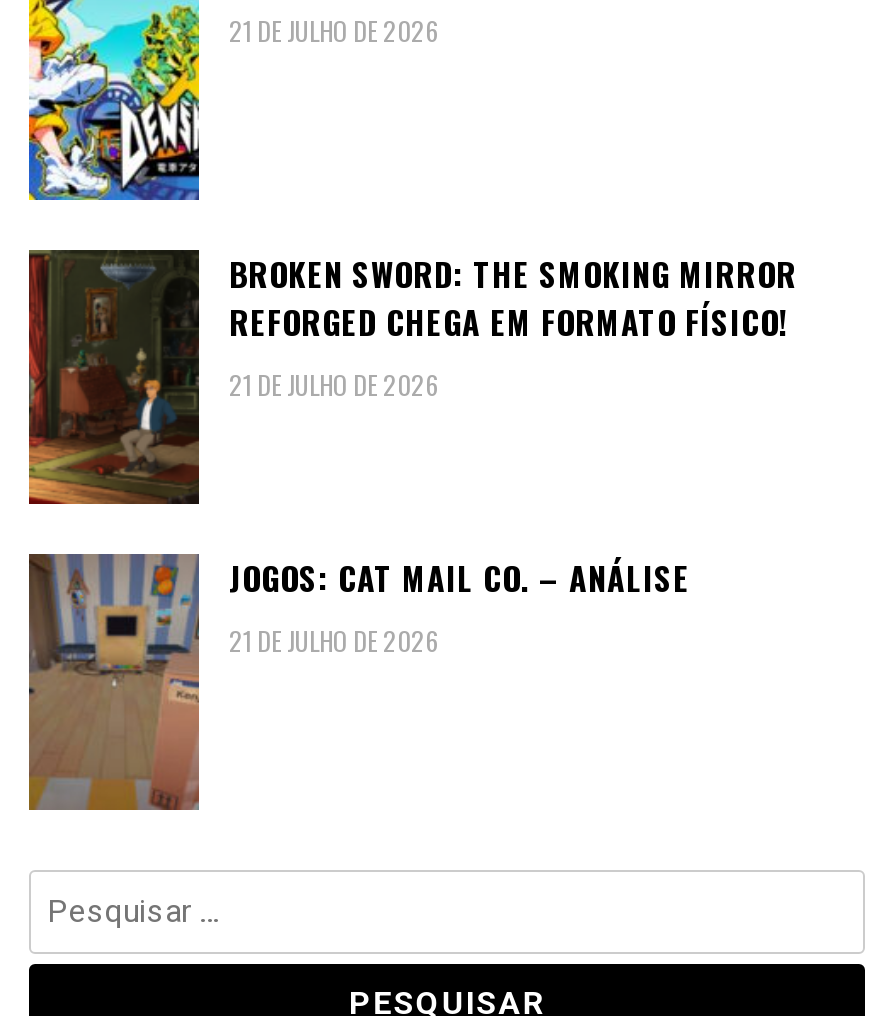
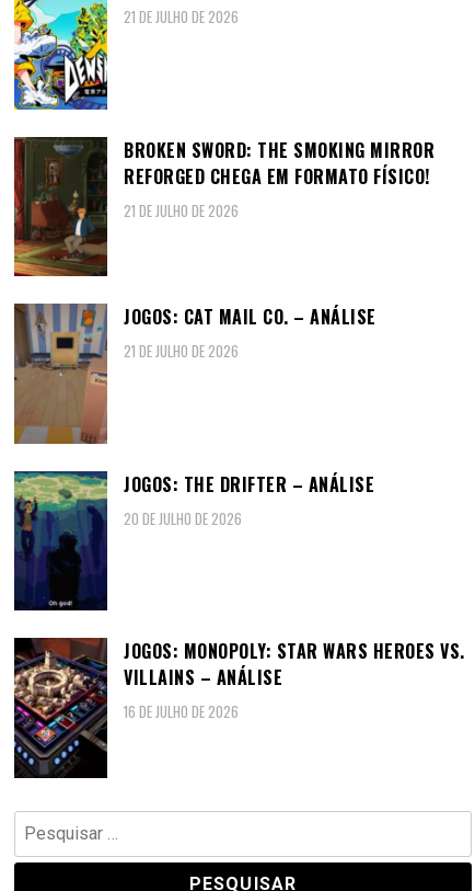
none -> [13,471,374,612] [image] | JOGOS: THE DRIFTER – ANÁLISE | 20 DE JULHO DE 2026
none -> [13,637,465,779] [image] | JOGOS: MONOPOLY: STAR WARS HEROES VS. | VILLAINS – ANÁLISE | 16 DE JULHO DE 2026

